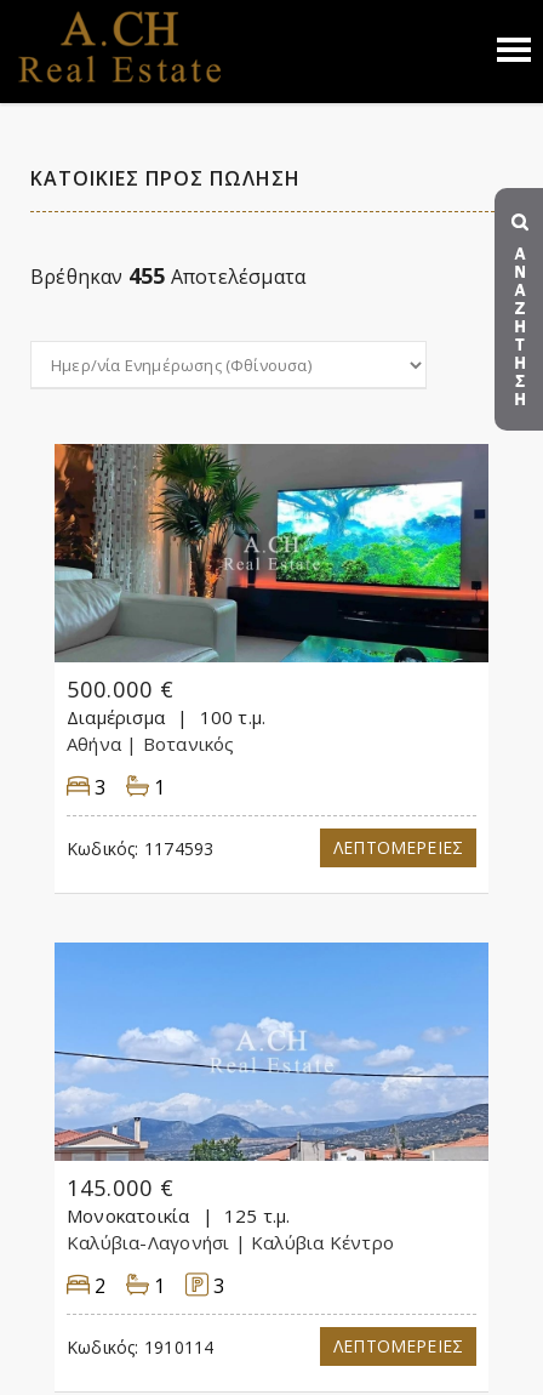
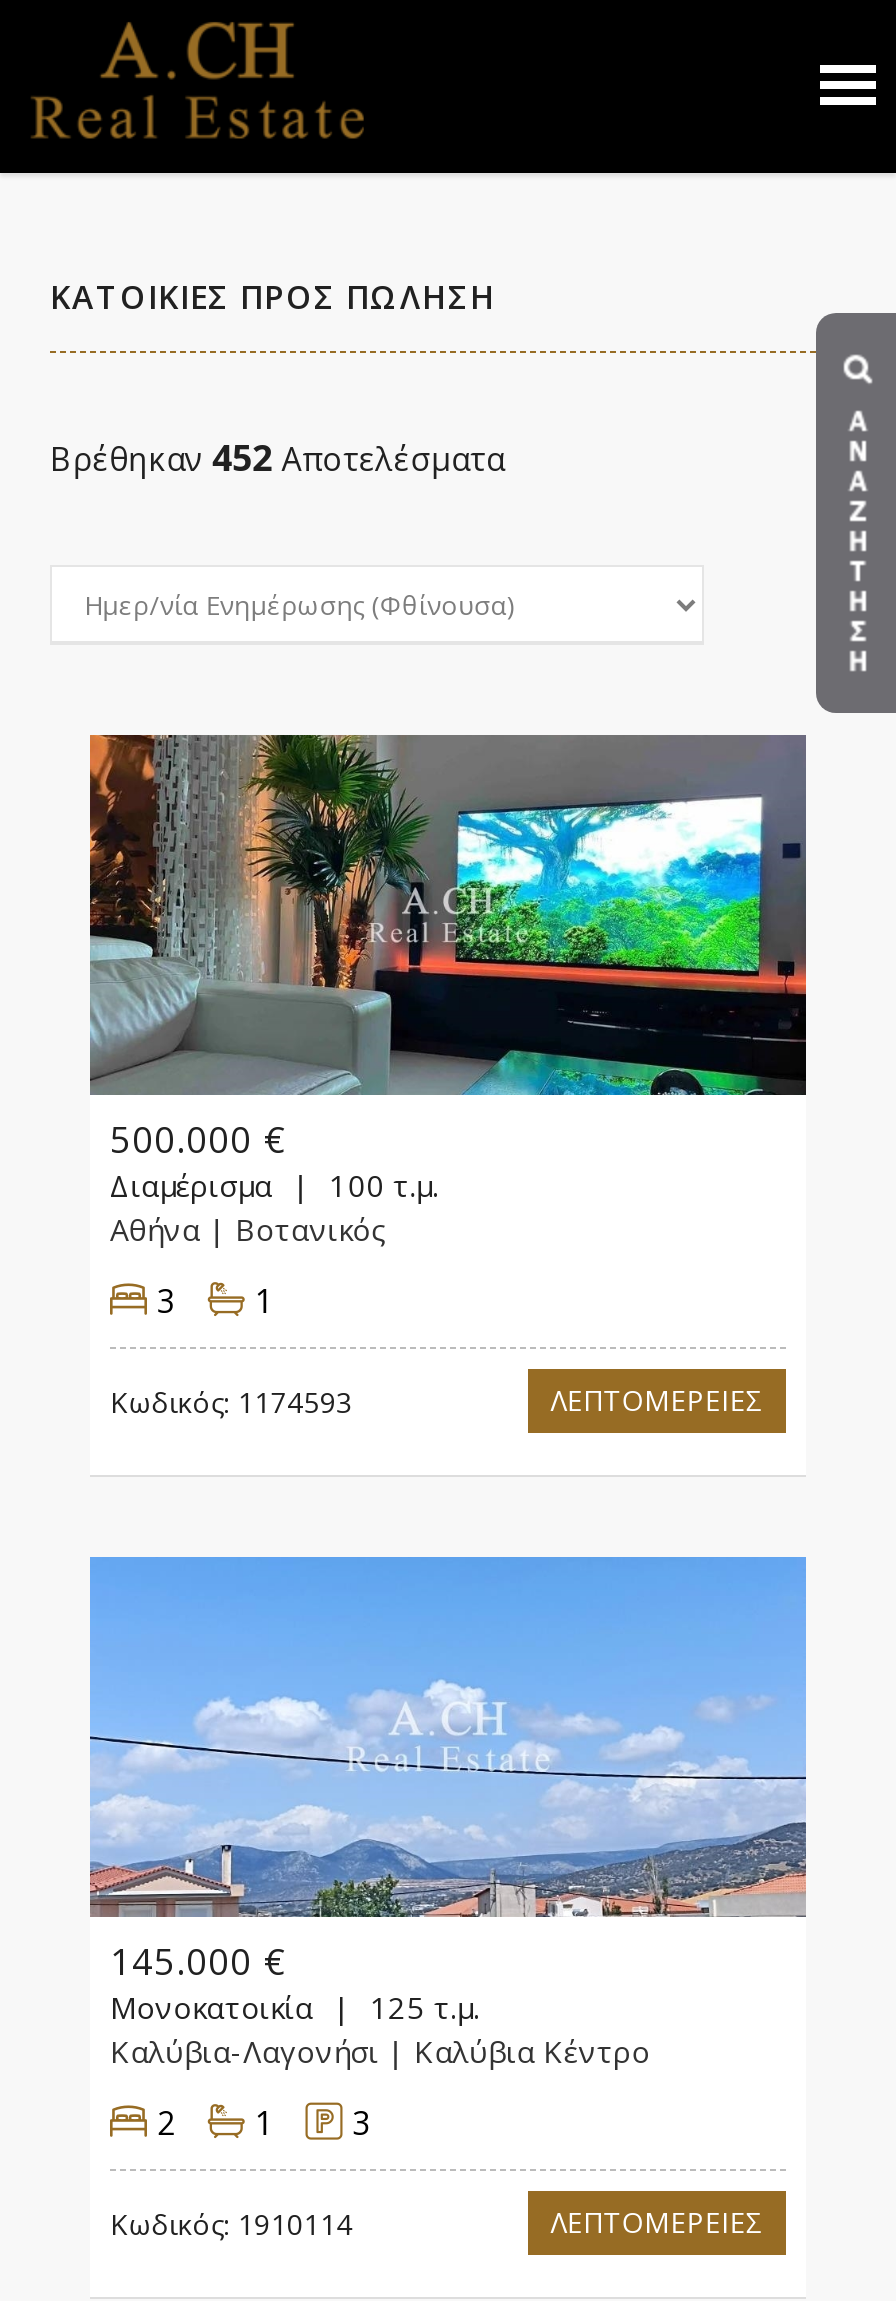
[30,261,306,290] Βρέθηκαν 455 Αποτελέσματα -> [50,433,505,481] Βρέθηκαν 452 Αποτελέσματα

